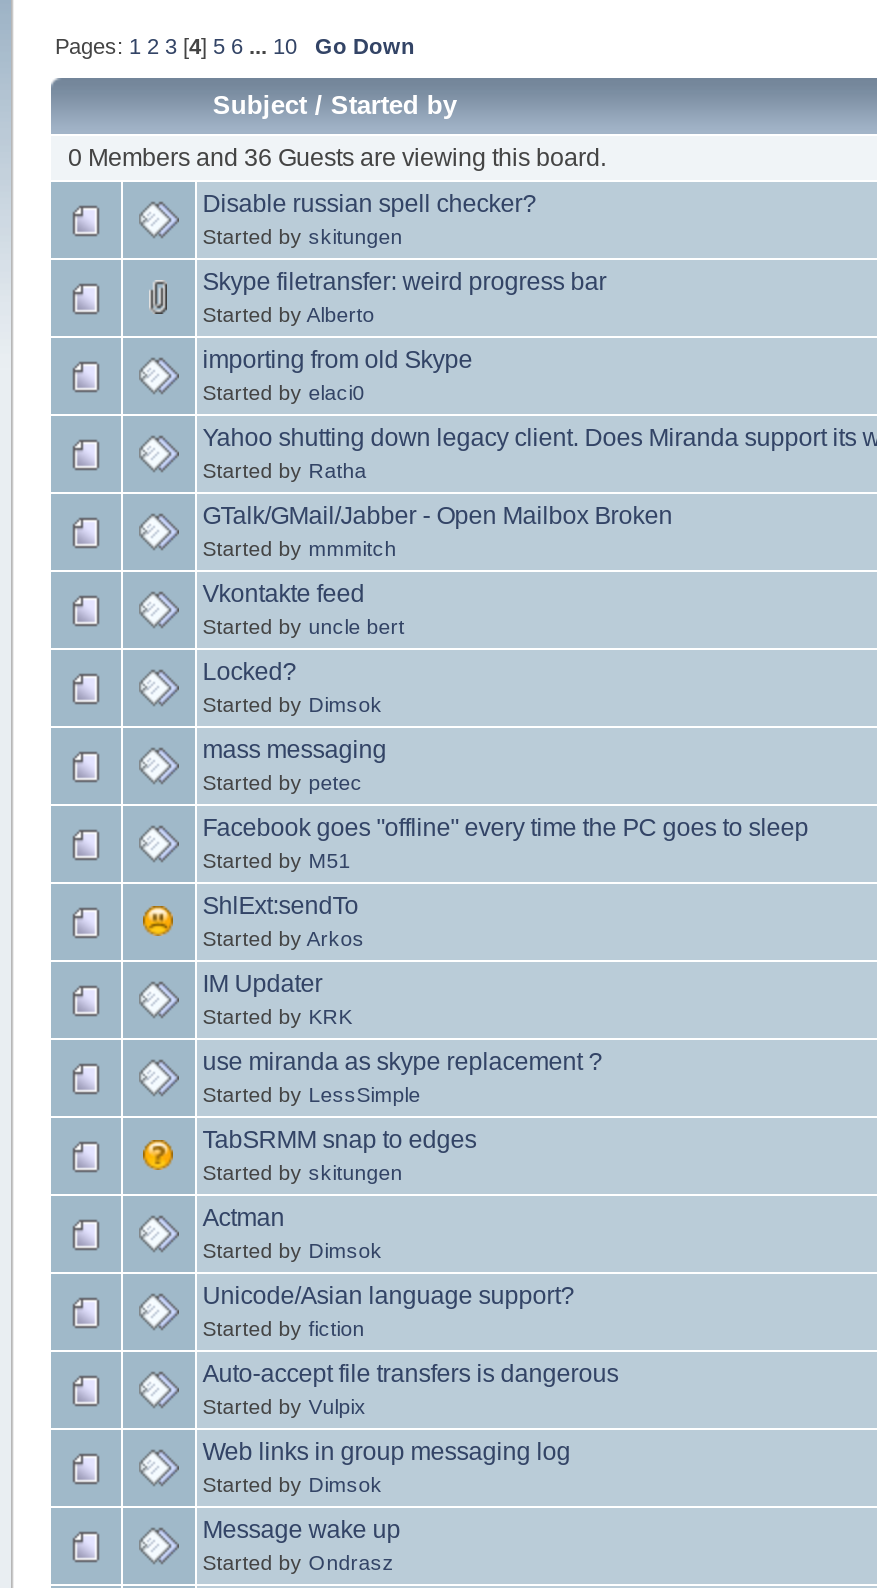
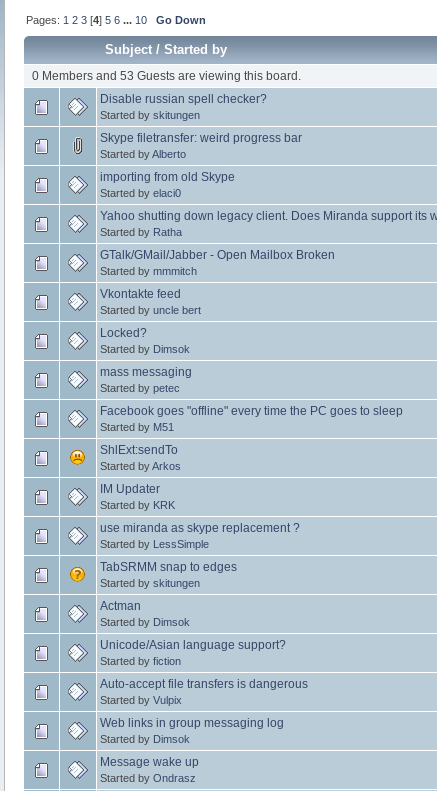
[68,143,606,171] 0 Members and 36 Guests are viewing this board. -> [32,68,301,82] 0 Members and 53 Guests are viewing this board.

